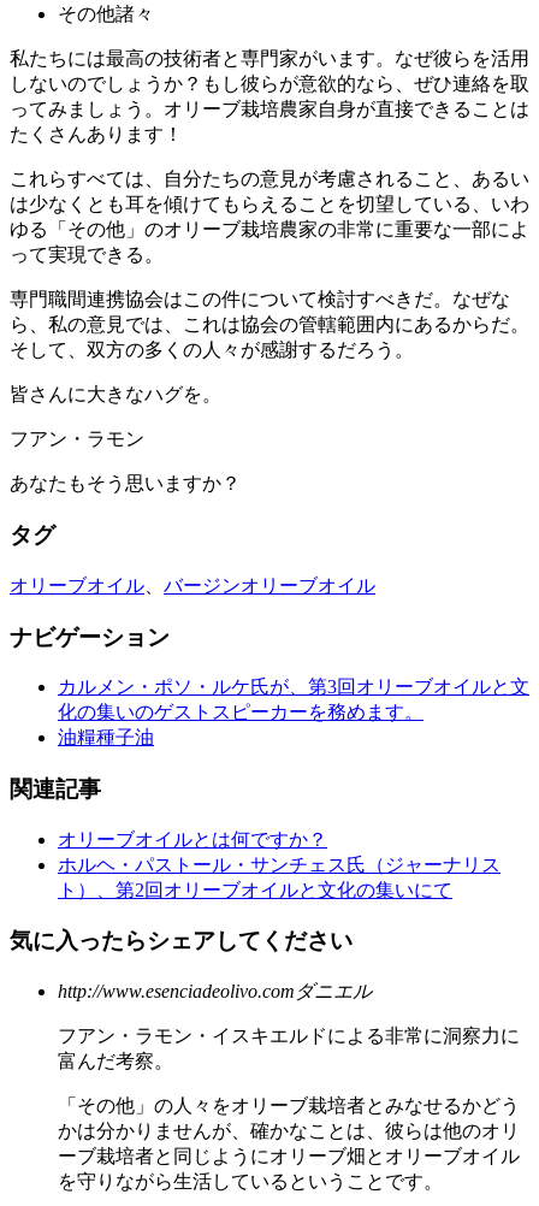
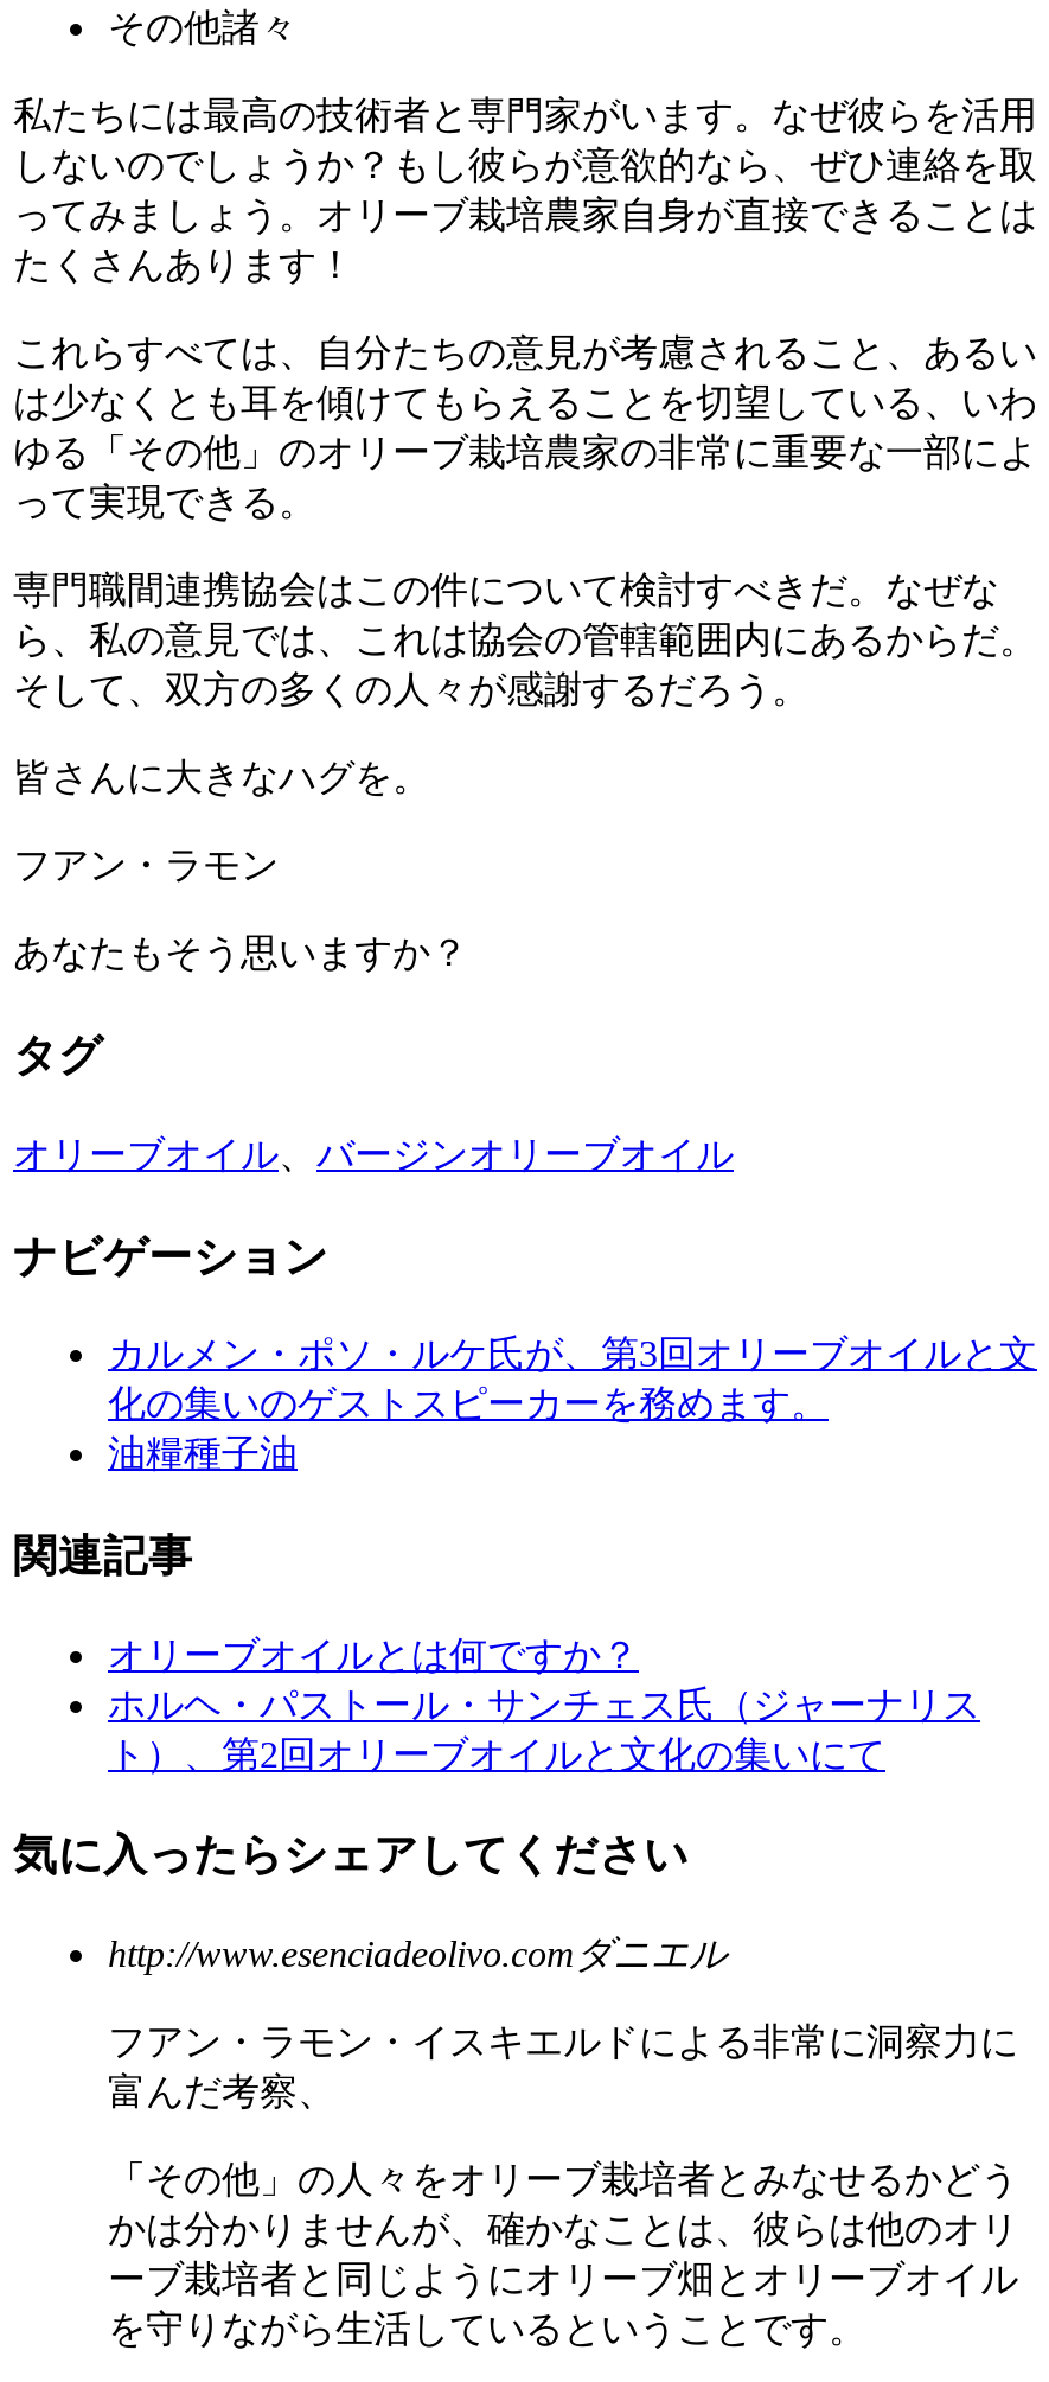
[58,1051,173,1071] 富んだ考察。 -> [108,2072,335,2112] 富んだ考察、

